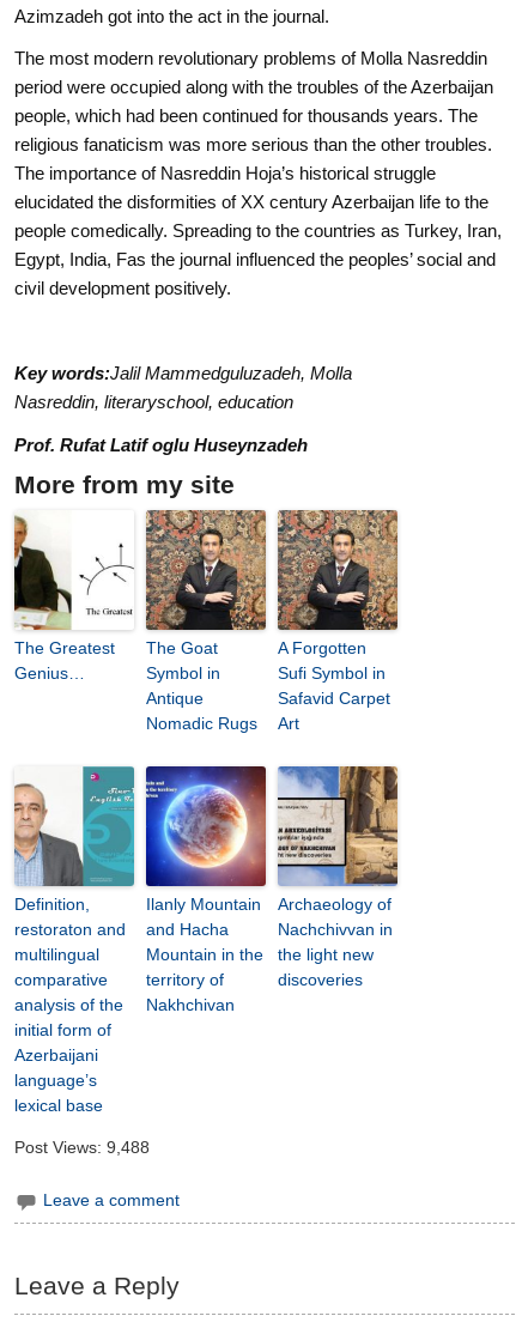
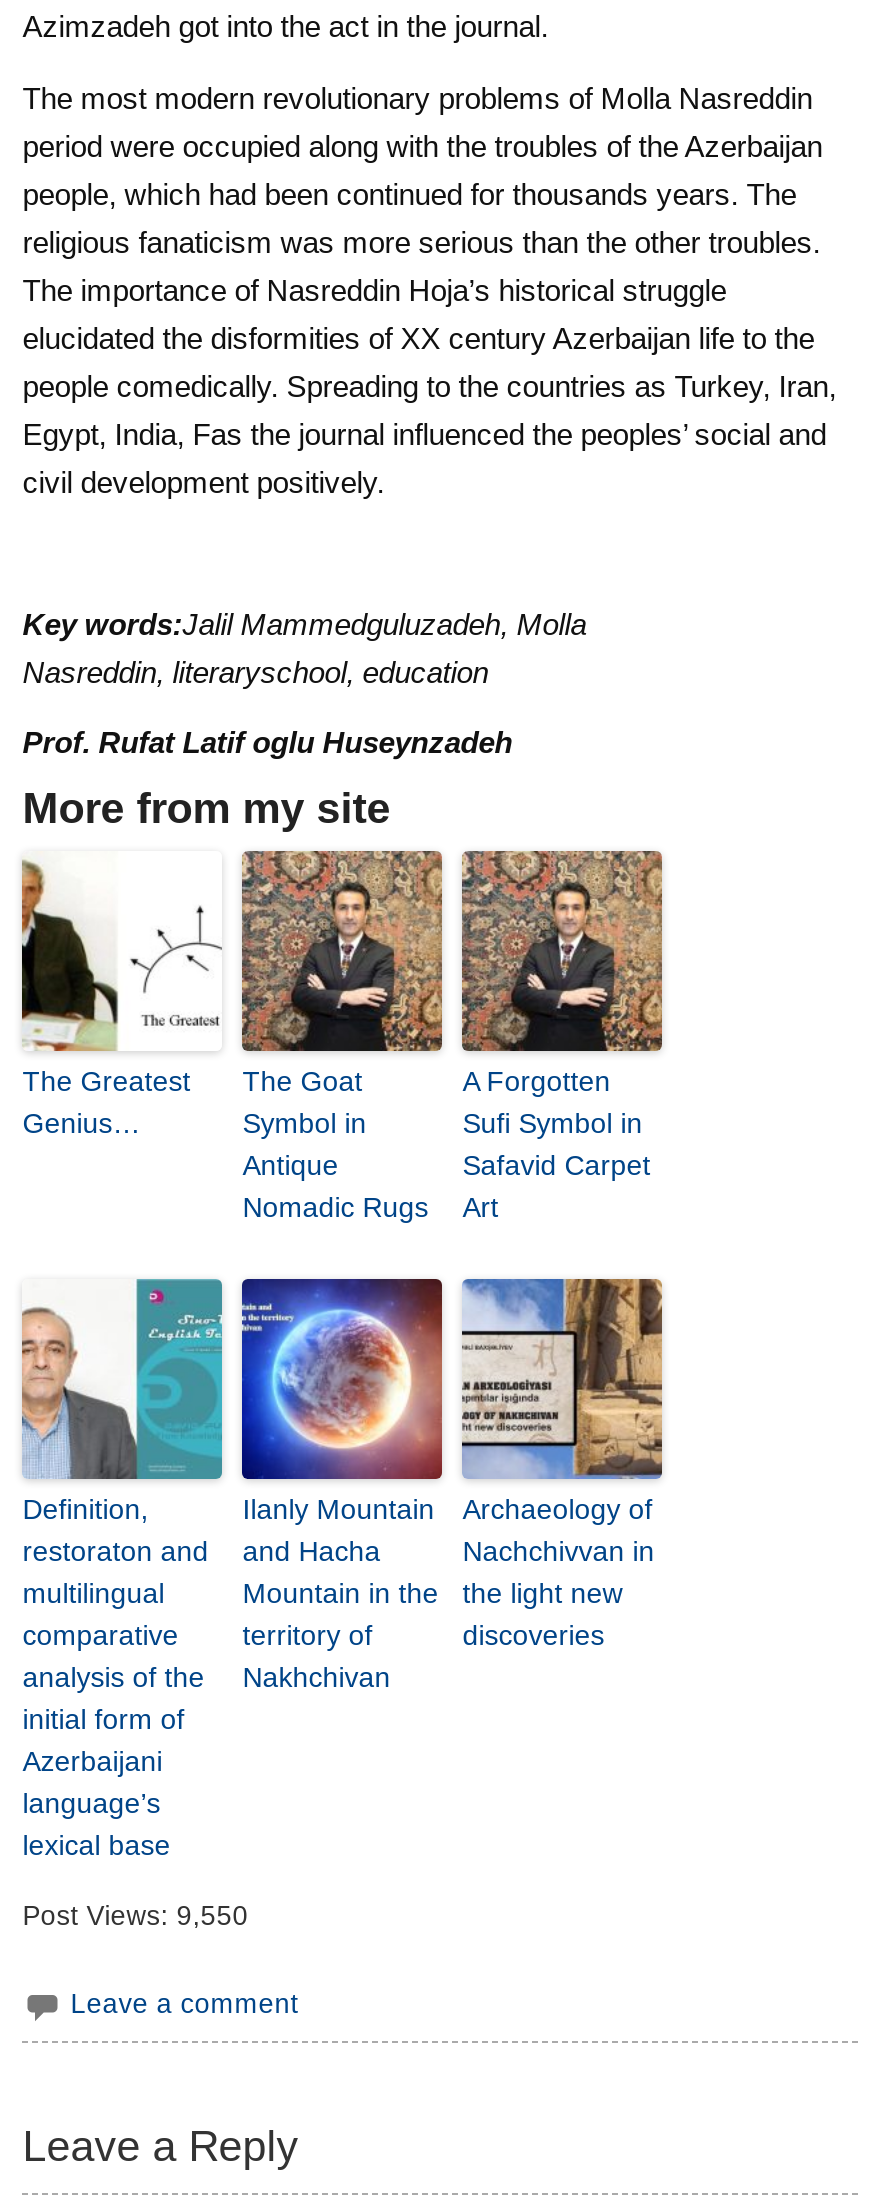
[15,1139,150,1157] Post Views: 9,488 -> [22,1902,248,1932] Post Views: 9,550

